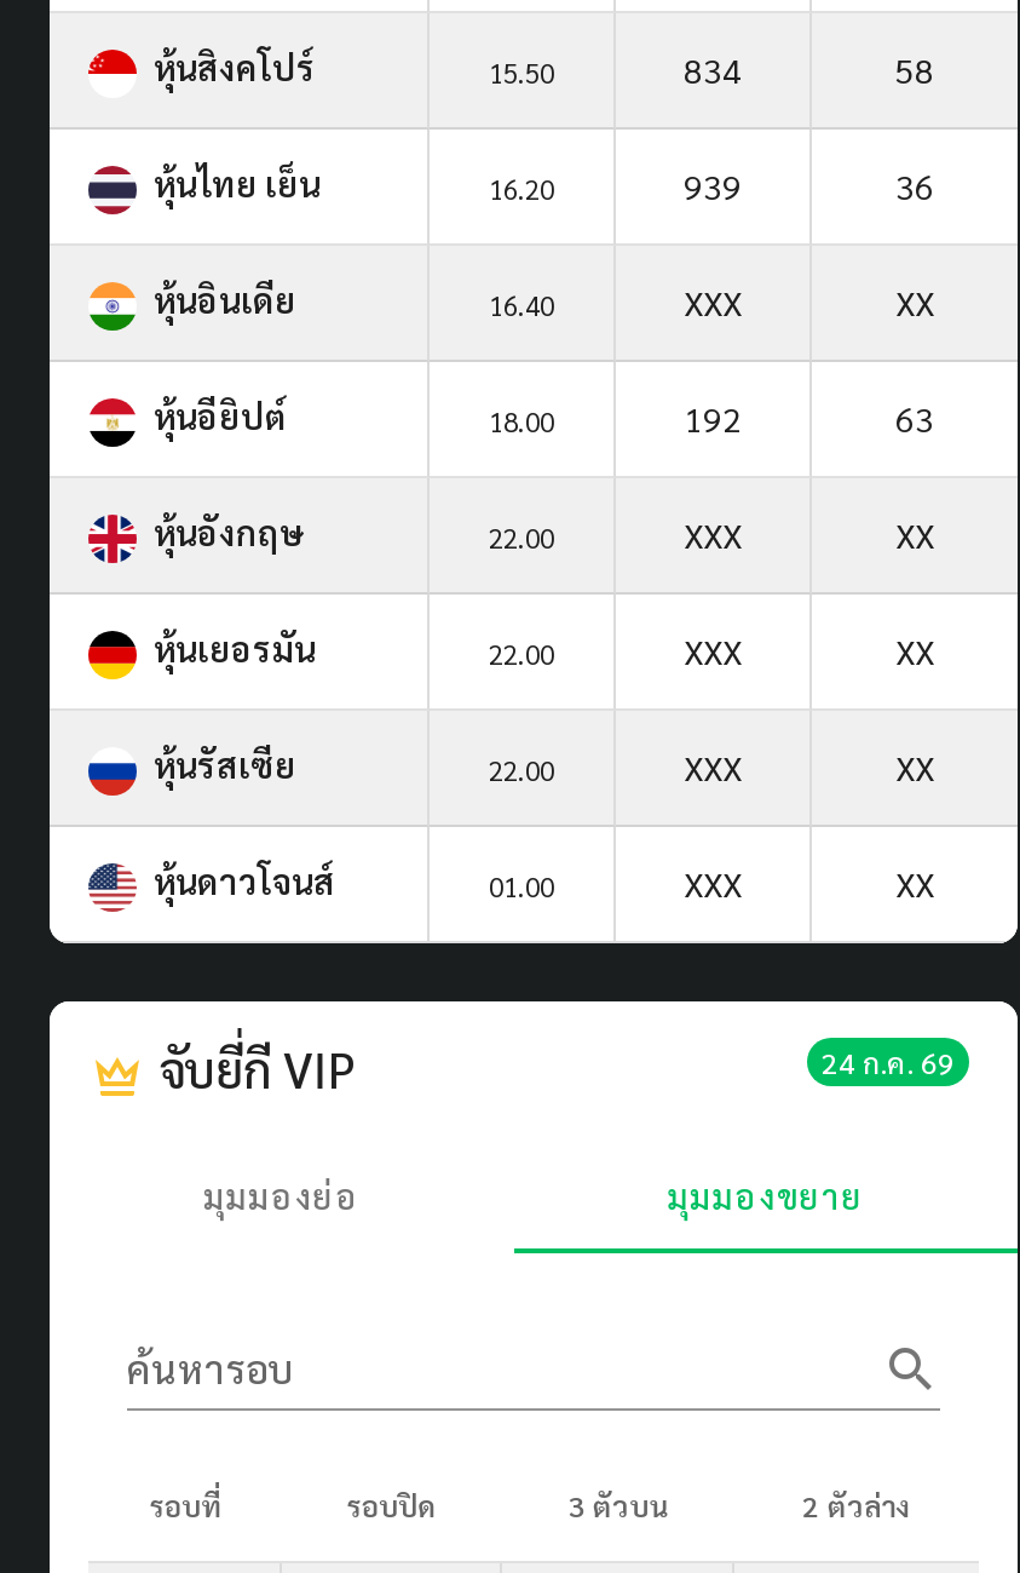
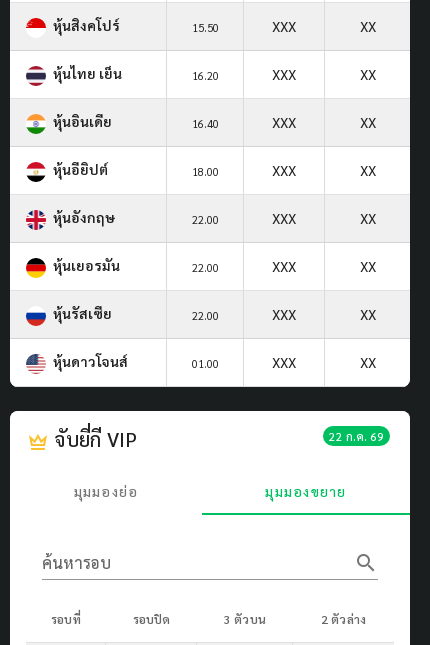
[684,47,934,90] 834 | 58 -> [272,17,375,35] XXX | XX
[684,163,934,207] 939 | 36 -> [272,65,375,83] XXX | XX
[684,395,934,439] 192 | 63 -> [272,161,375,179] XXX | XX
[822,1042,955,1081] 24 ก.ค. 69 -> [329,428,384,444] 22 ก.ค. 69

